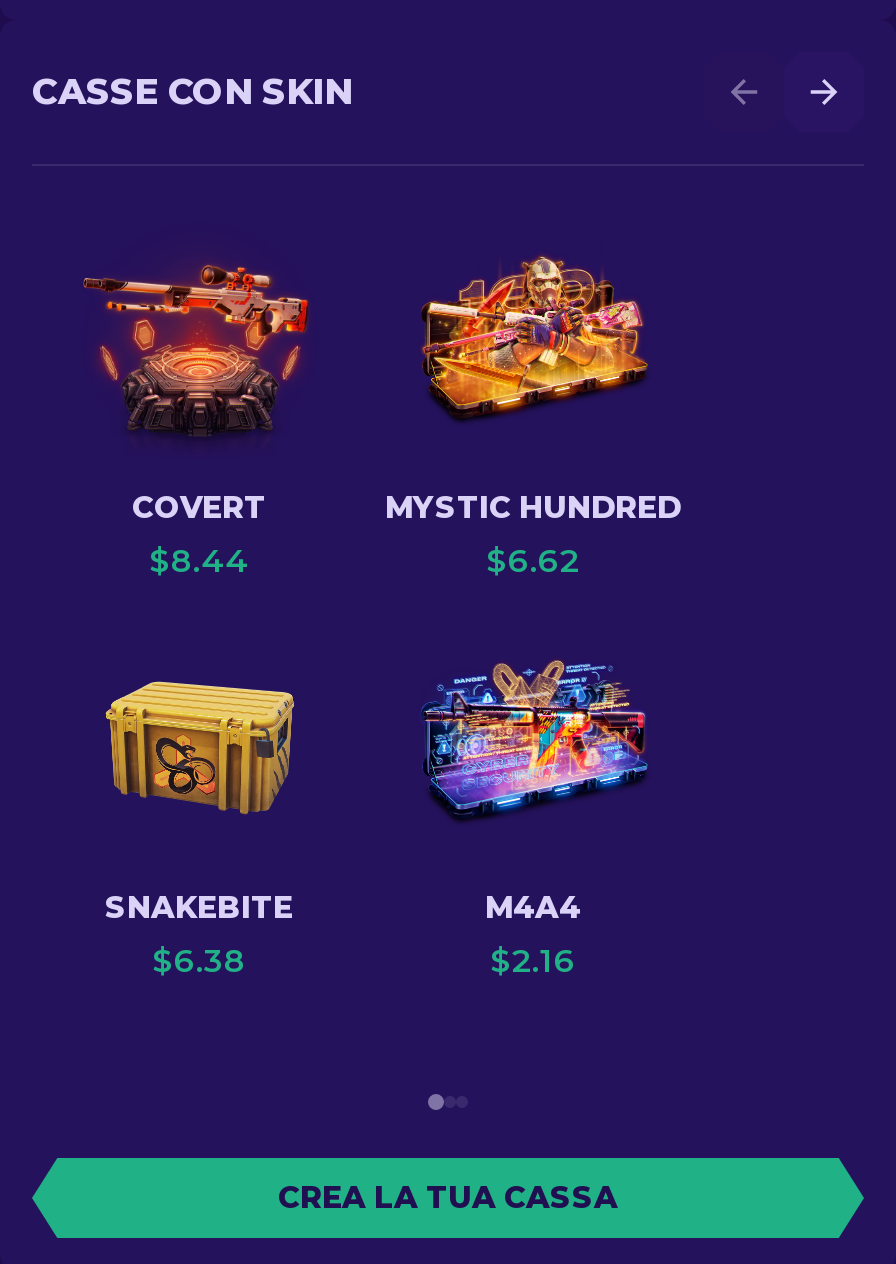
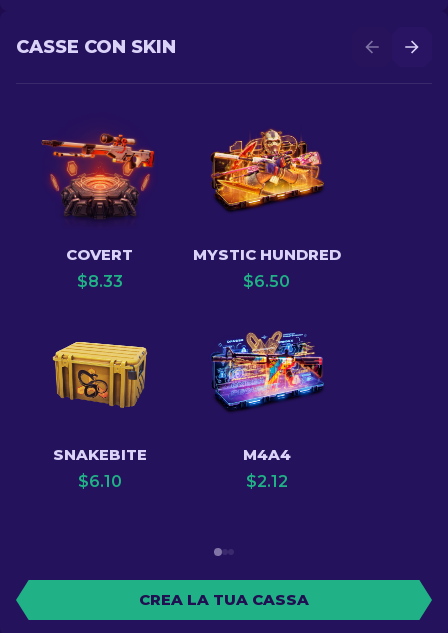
[149,542,249,580] $8.44 -> [76,272,122,291] $8.33
[486,542,580,580] $6.62 -> [243,272,290,291] $6.50
[152,942,246,980] $6.38 -> [77,472,121,491] $6.10
[490,942,576,980] $2.16 -> [245,472,287,491] $2.12

